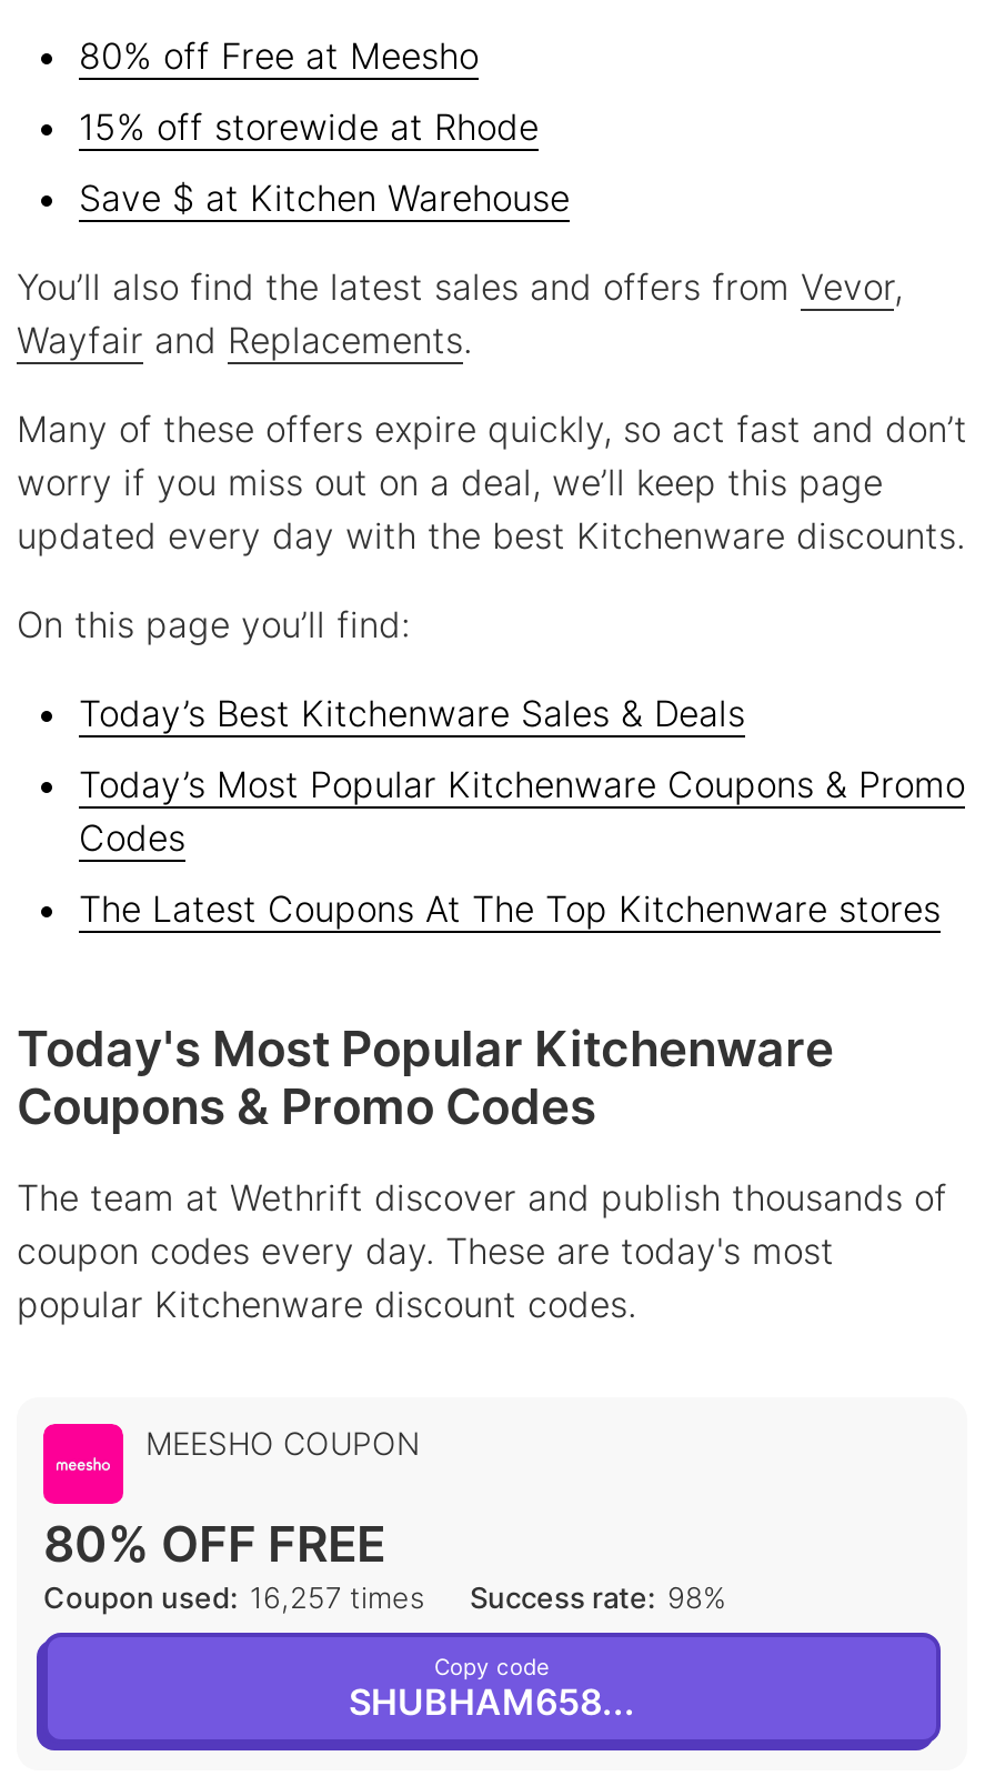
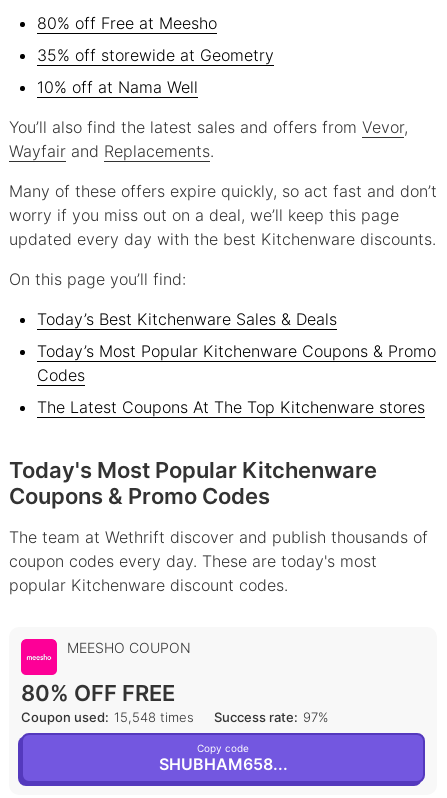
[79,105,539,149] 15% off storewide at Rhode -> [37,45,274,65] 35% off storewide at Geometry
[79,176,570,220] Save $ at Kitchen Warehouse -> [37,77,198,97] 10% off at Nama Well
[43,1580,425,1615] Coupon used: 16,257 times -> [21,709,194,725] Coupon used: 15,548 times
[470,1580,725,1615] Success rate: 98% -> [214,709,328,725] Success rate: 97%

